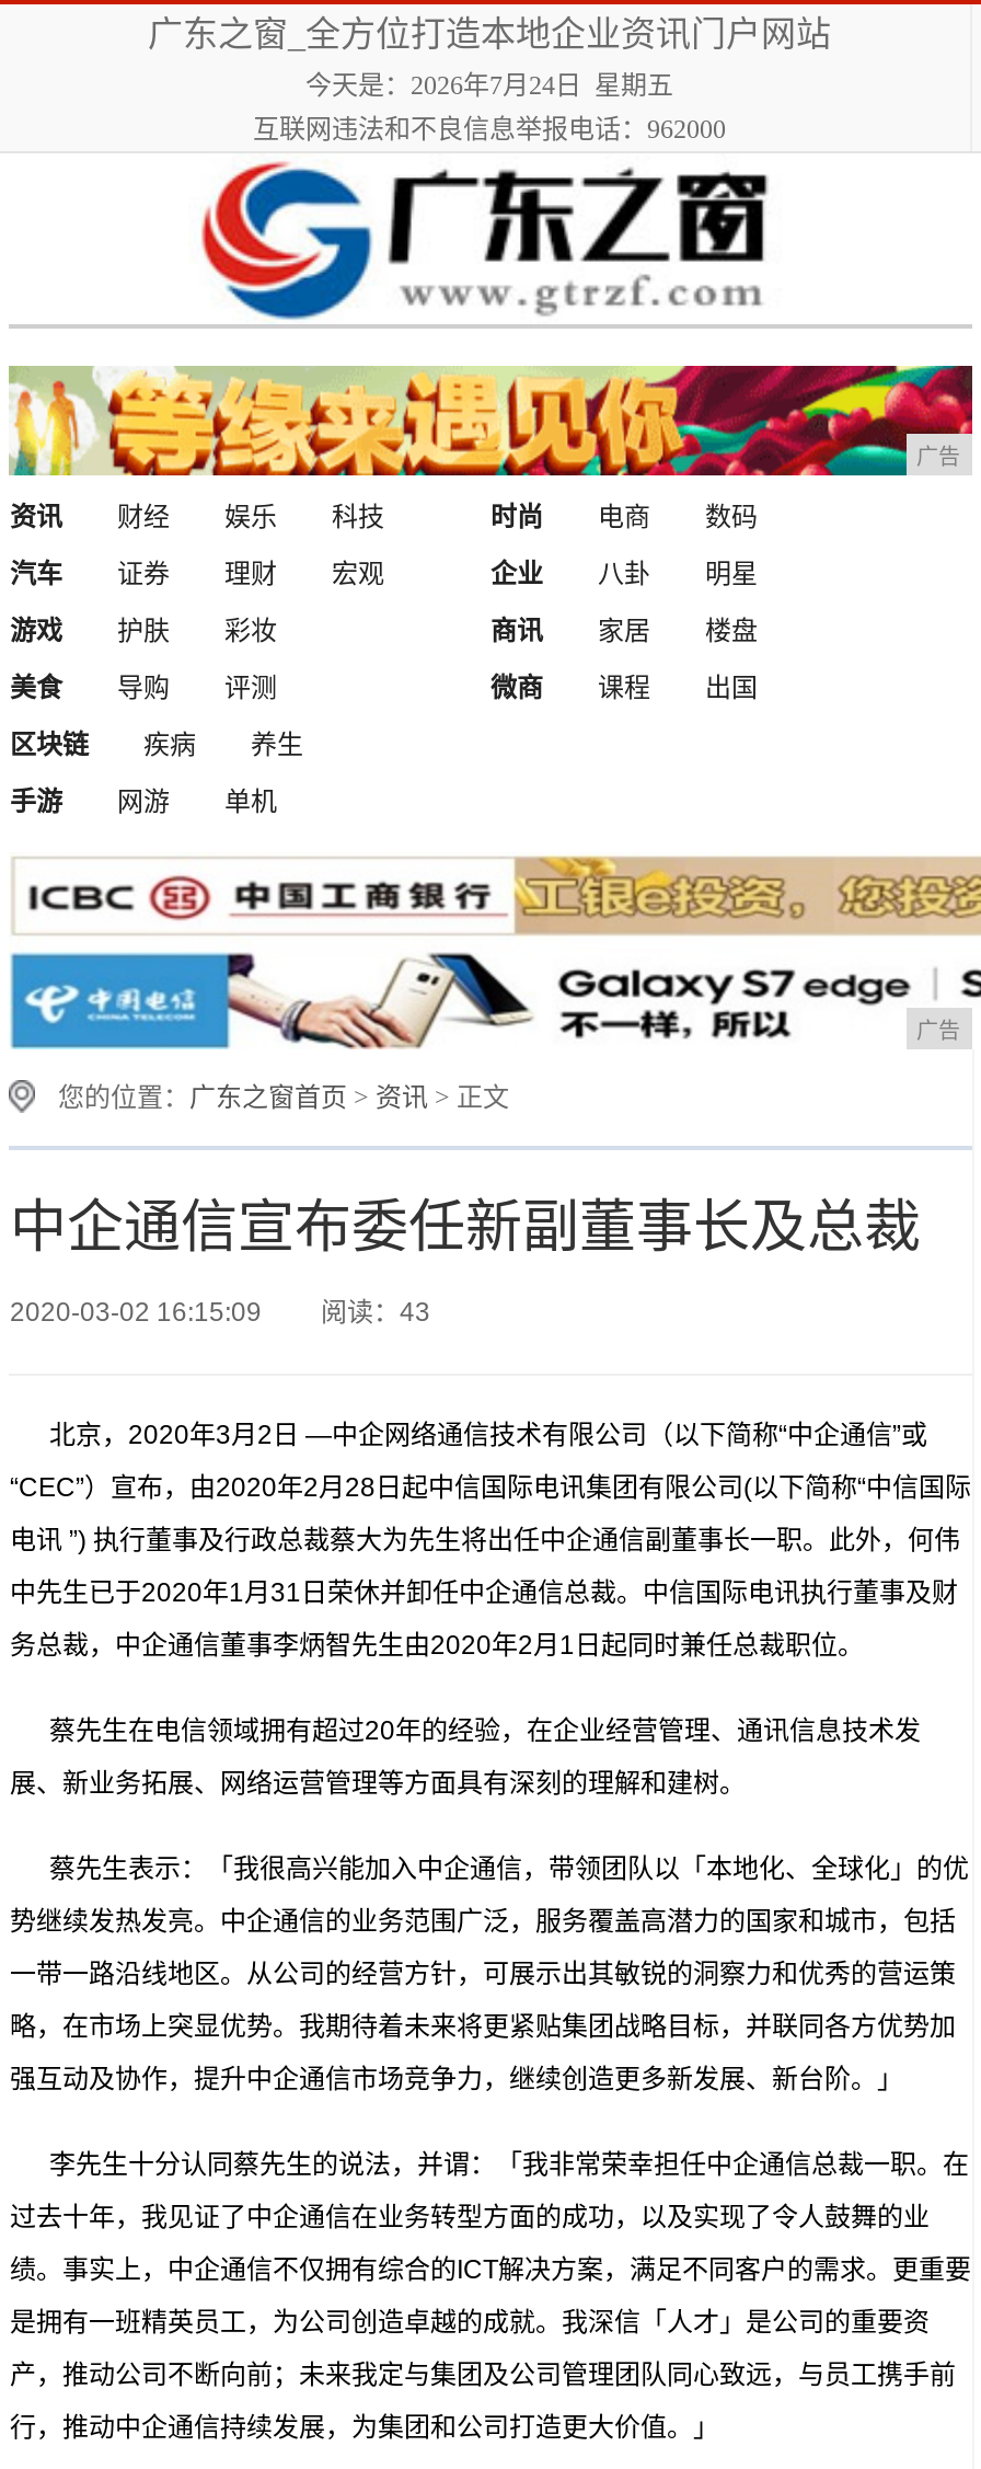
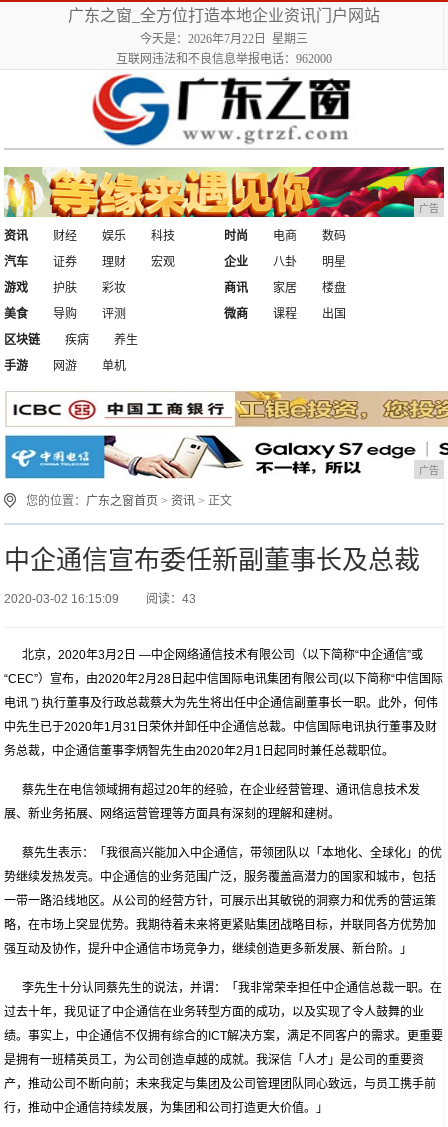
[305,70,673,101] 今天是：2026年7月24日 星期五 -> [139,32,307,46] 今天是：2026年7月22日 星期三

